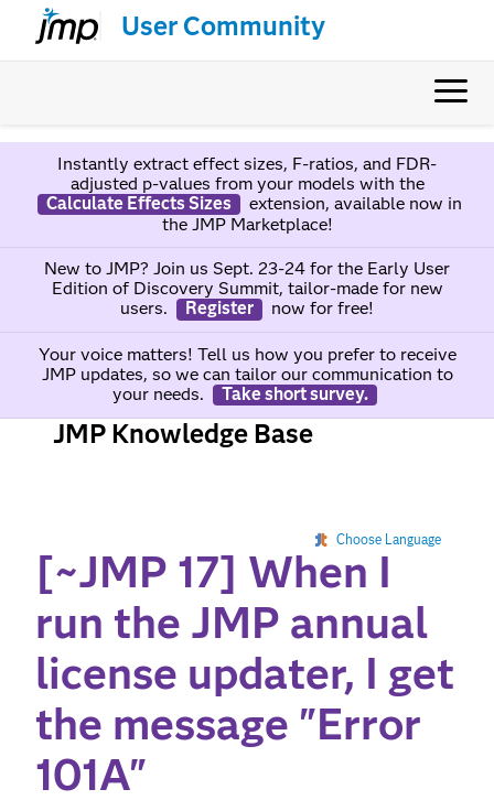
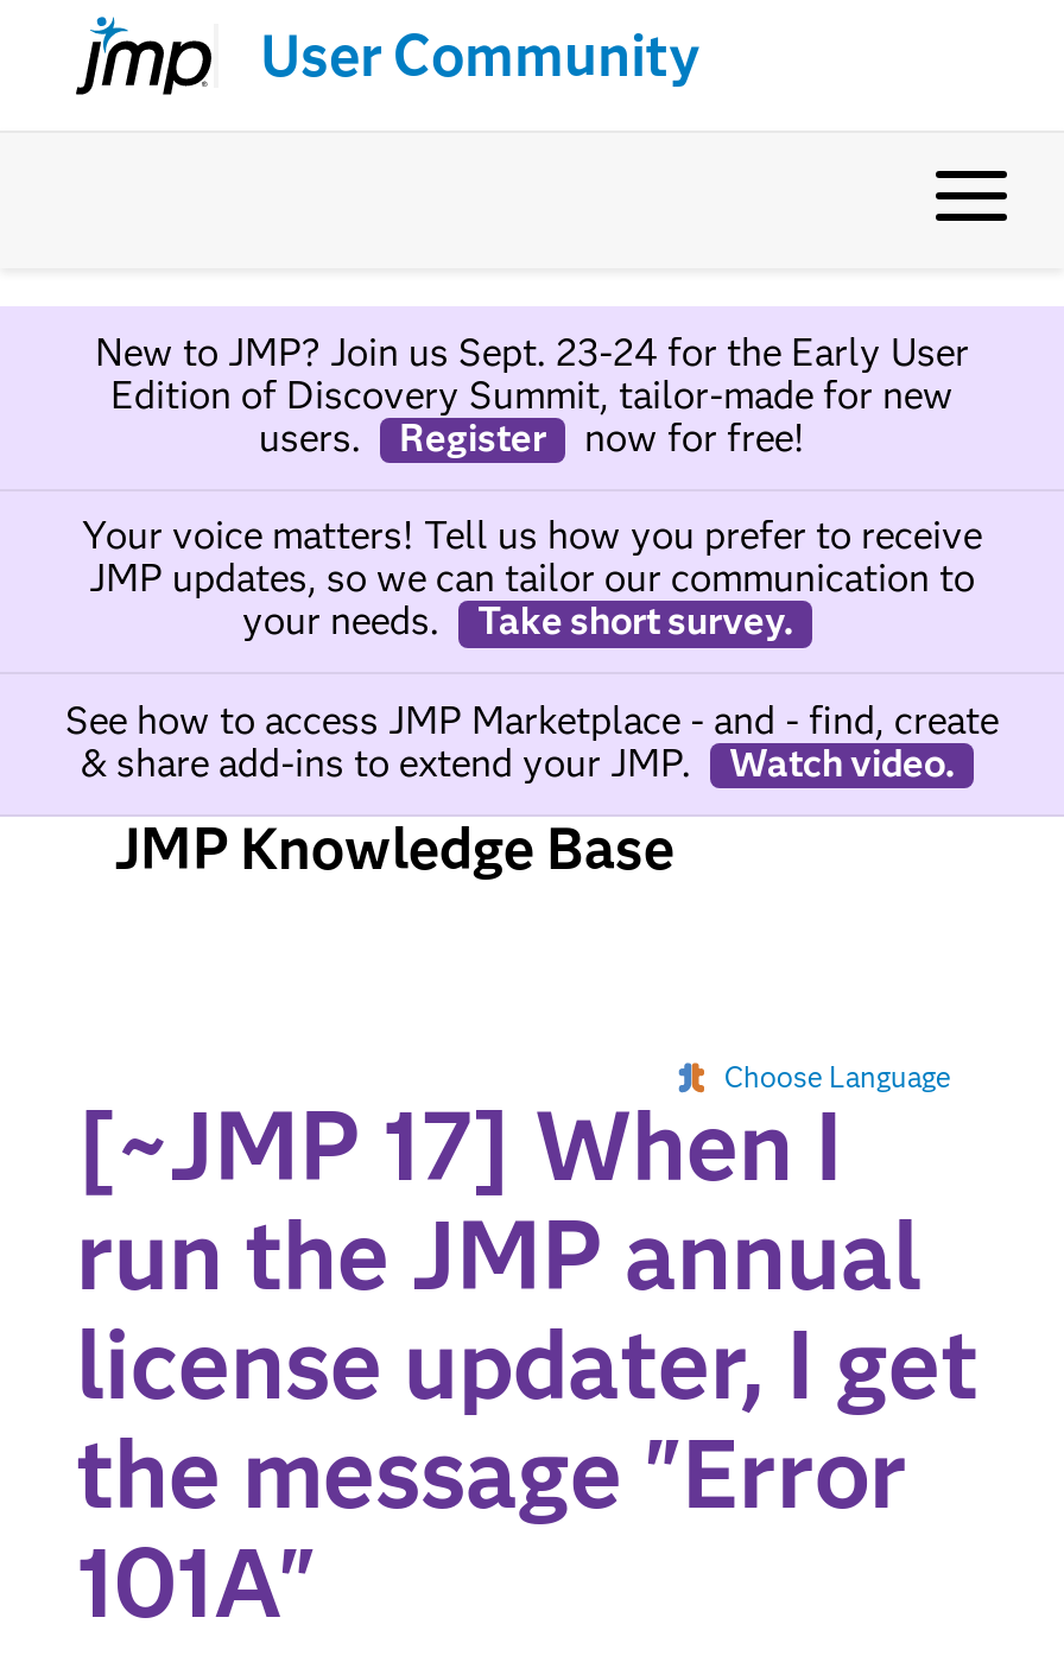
[46,153,461,235] Instantly extract effect sizes, F-ratios, and FDR- | adjusted p-values from your models with the | Calculate Effects Sizes | extension, available now in | the JMP Marketplace! -> none
moved [38,258,456,404] -> [82,330,982,644]: New to JMP? Join us Sept. 23-24 for the Early User | Edition of Discovery Summit, tailor-made for new | users. | ... | your needs. | Take short survey.
none -> [65,697,999,785] See how to access JMP Marketplace - and - find, create | & share add-ins to extend your JMP. | Watch video.

